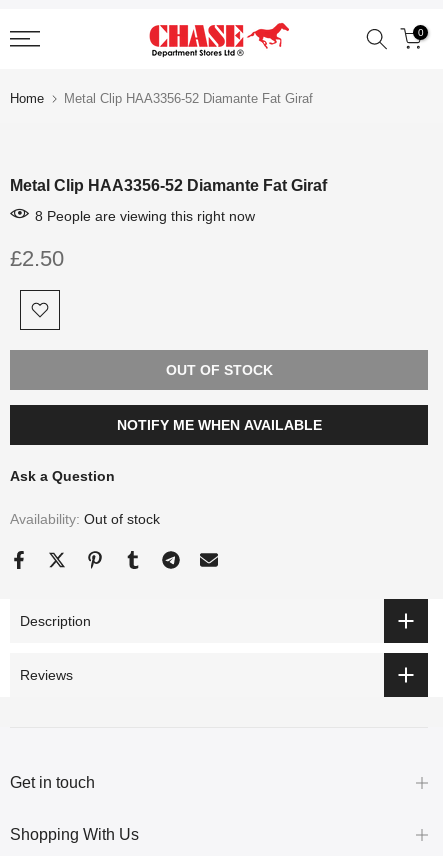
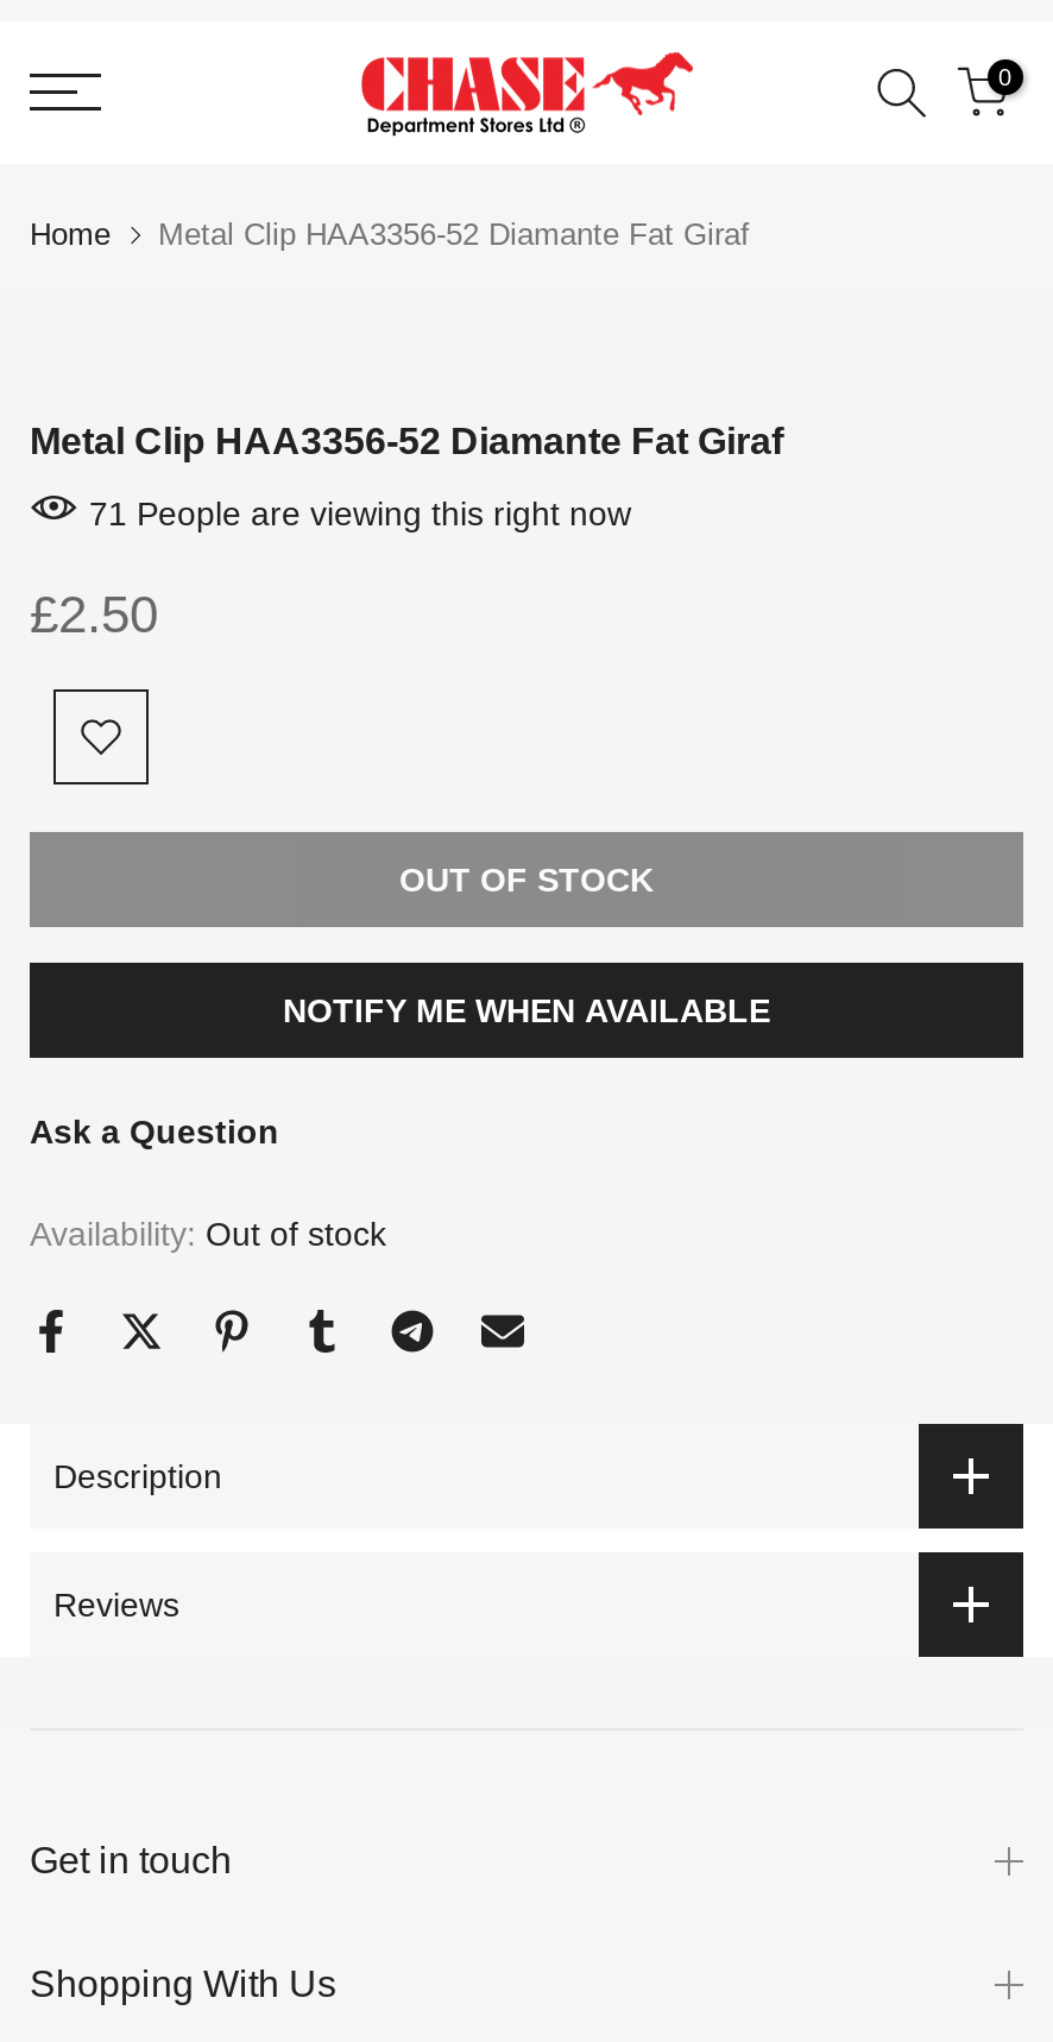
[35,208,255,224] 8 People are viewing this right now -> [89,494,631,532] 71 People are viewing this right now

